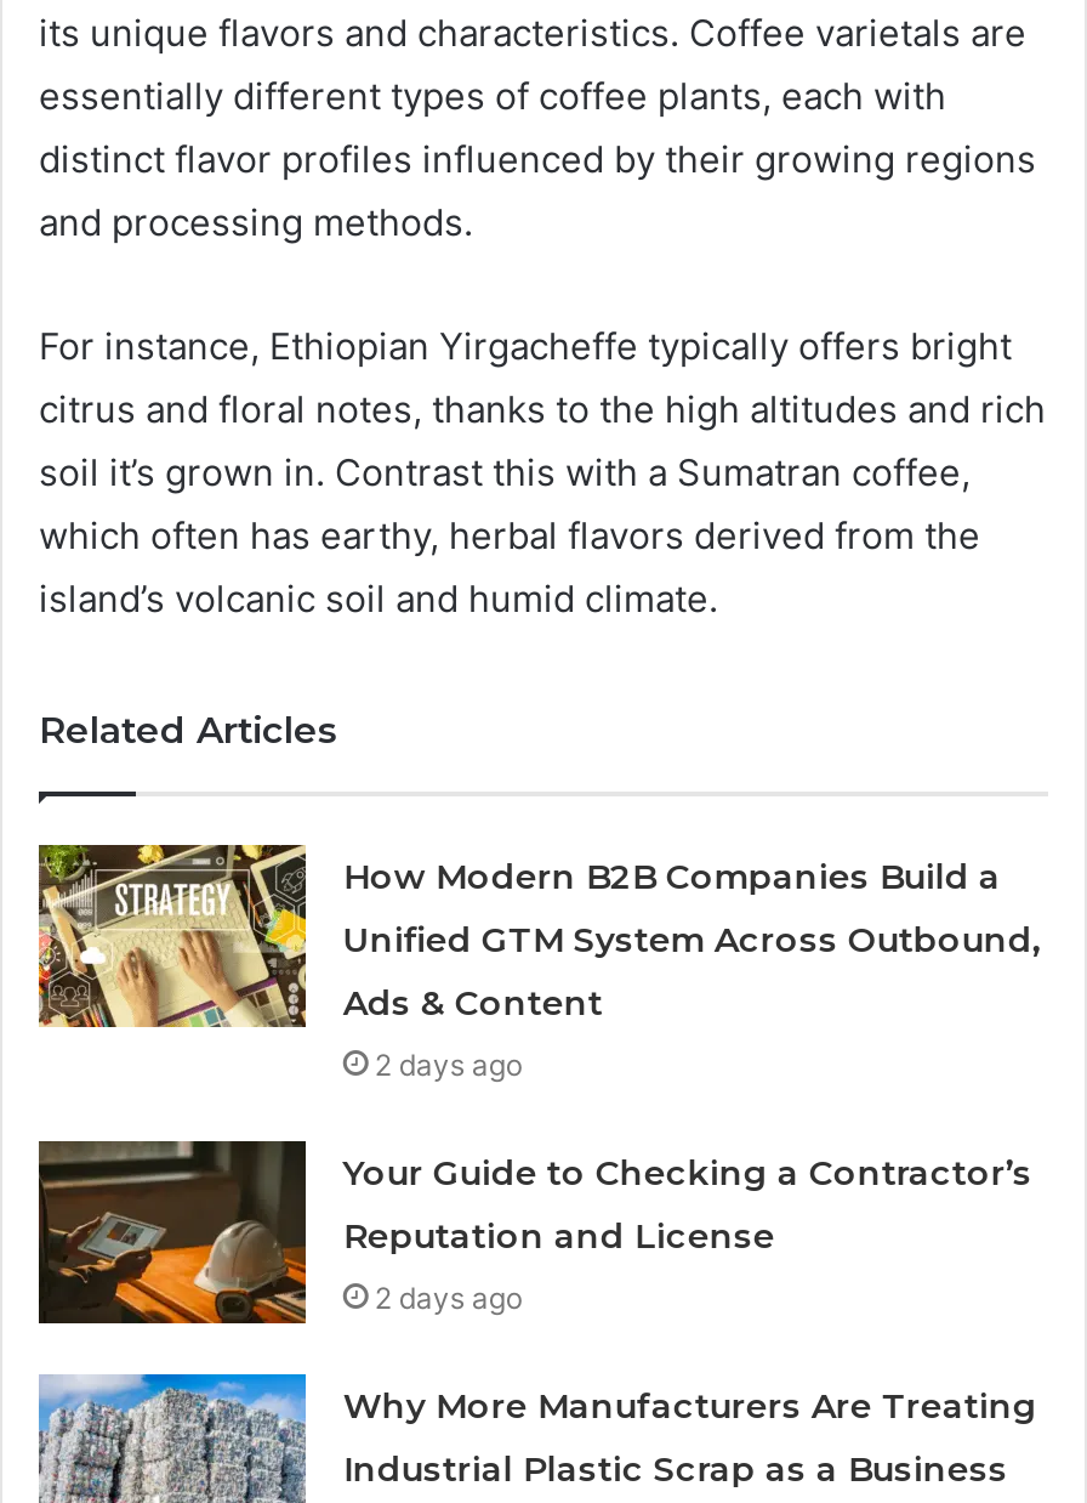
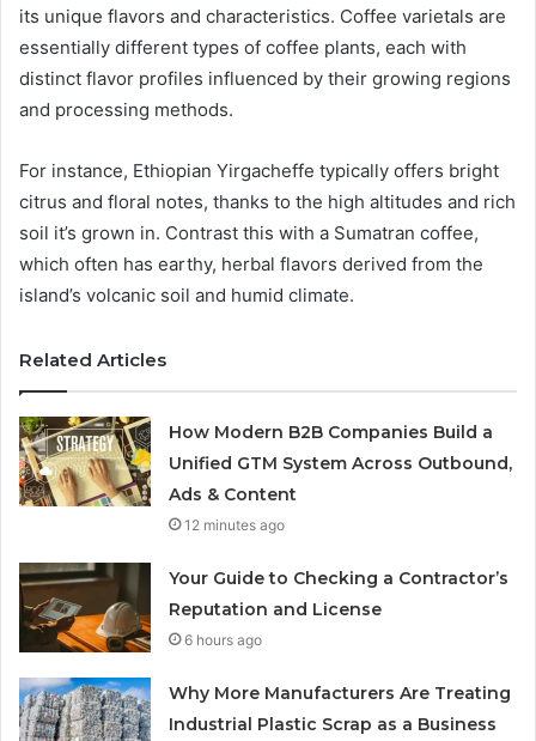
[374,1047,522,1083] 2 days ago -> [185,516,285,534] 12 minutes ago
[374,1280,522,1317] 2 days ago -> [185,631,262,649] 6 hours ago

